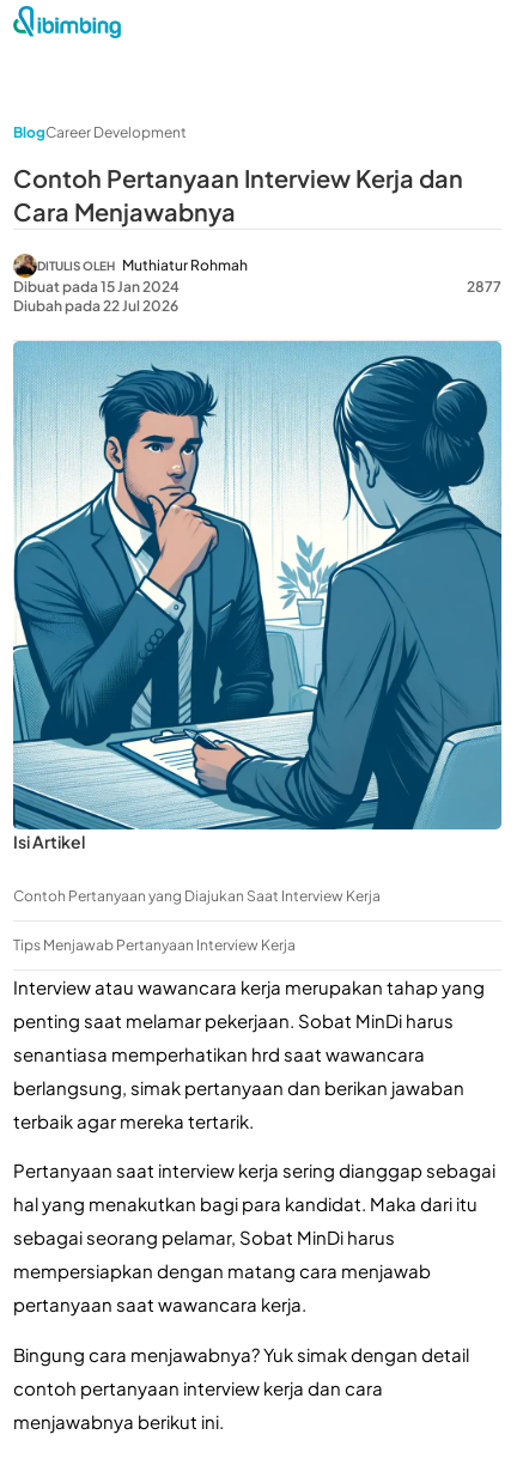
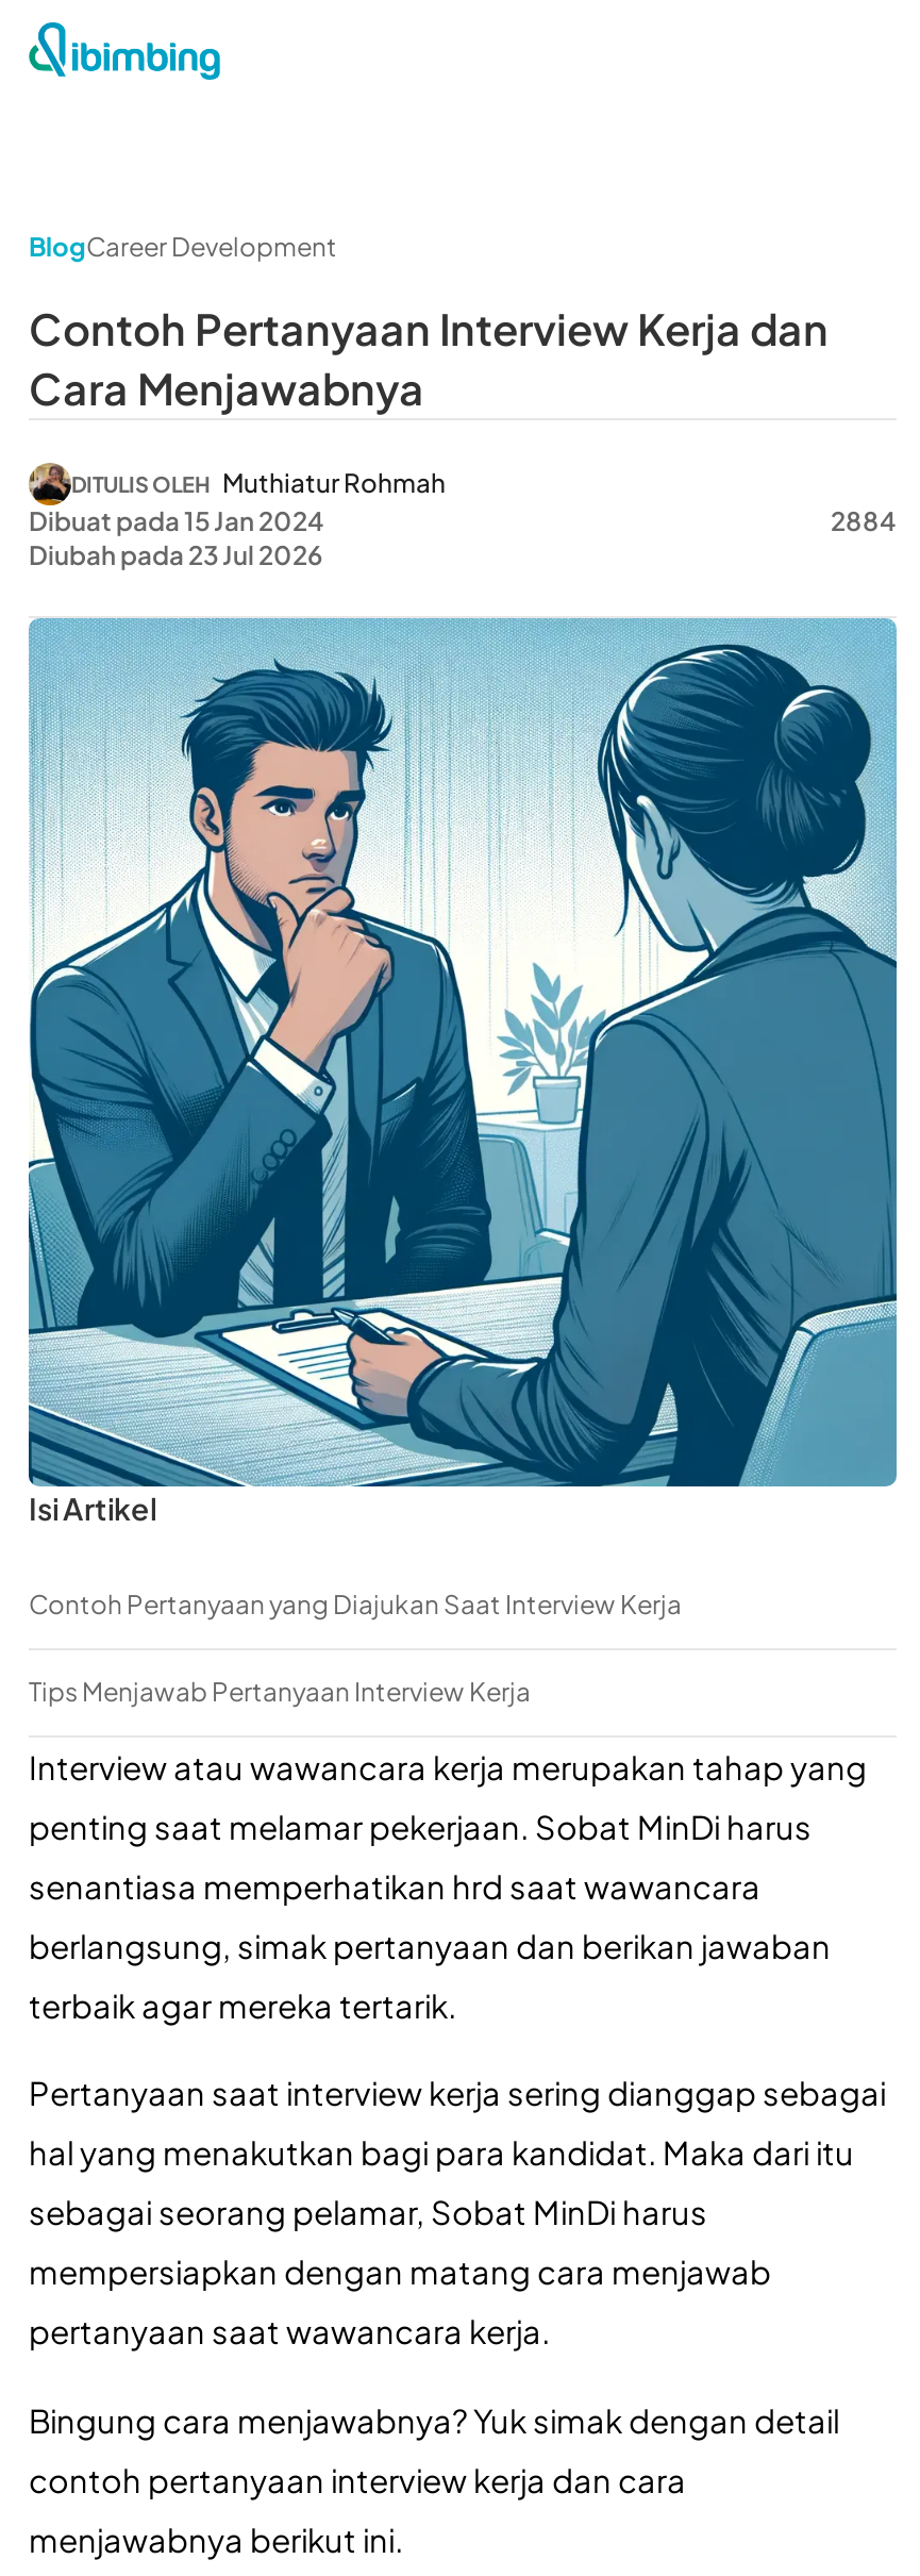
[467,278,501,296] 2877 -> [831,505,897,537] 2884
[13,297,178,315] Diubah pada 22 Jul 2026 -> [29,539,322,571] Diubah pada 23 Jul 2026

